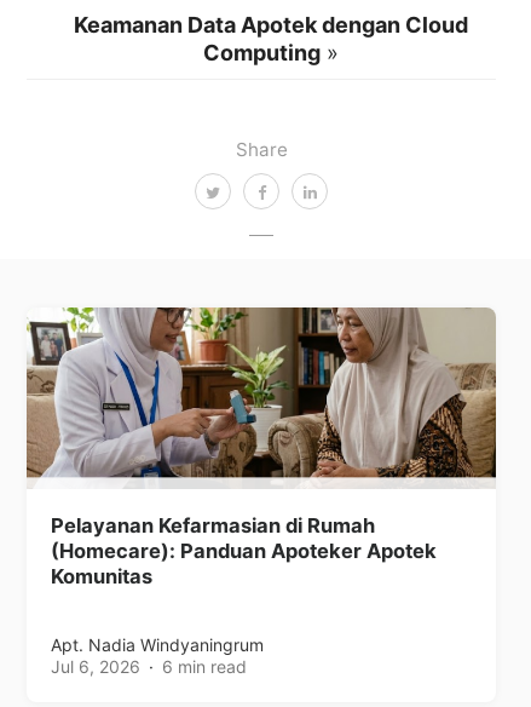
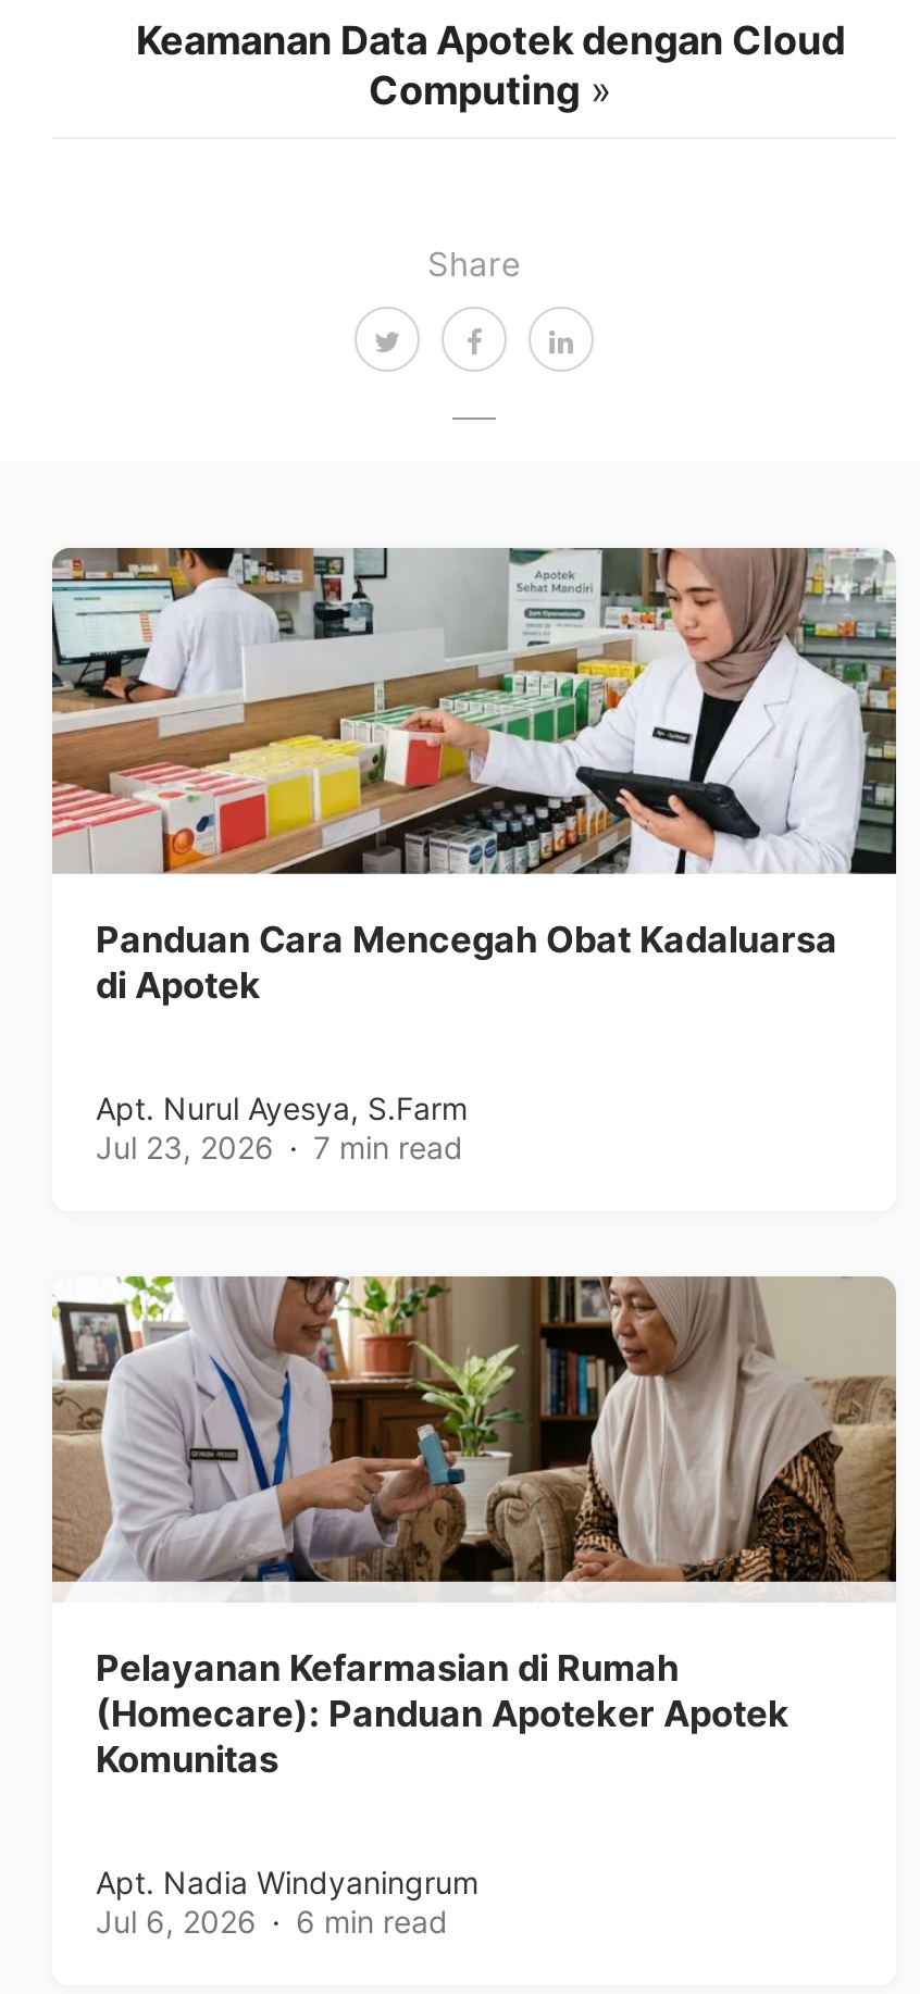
none -> [50,546,898,1166] [image] | Panduan Cara Mencegah Obat Kadaluarsa | di Apotek | Apt. Nurul Ayesya, S.Farm | Jul 23, 2026 | 7 min read

